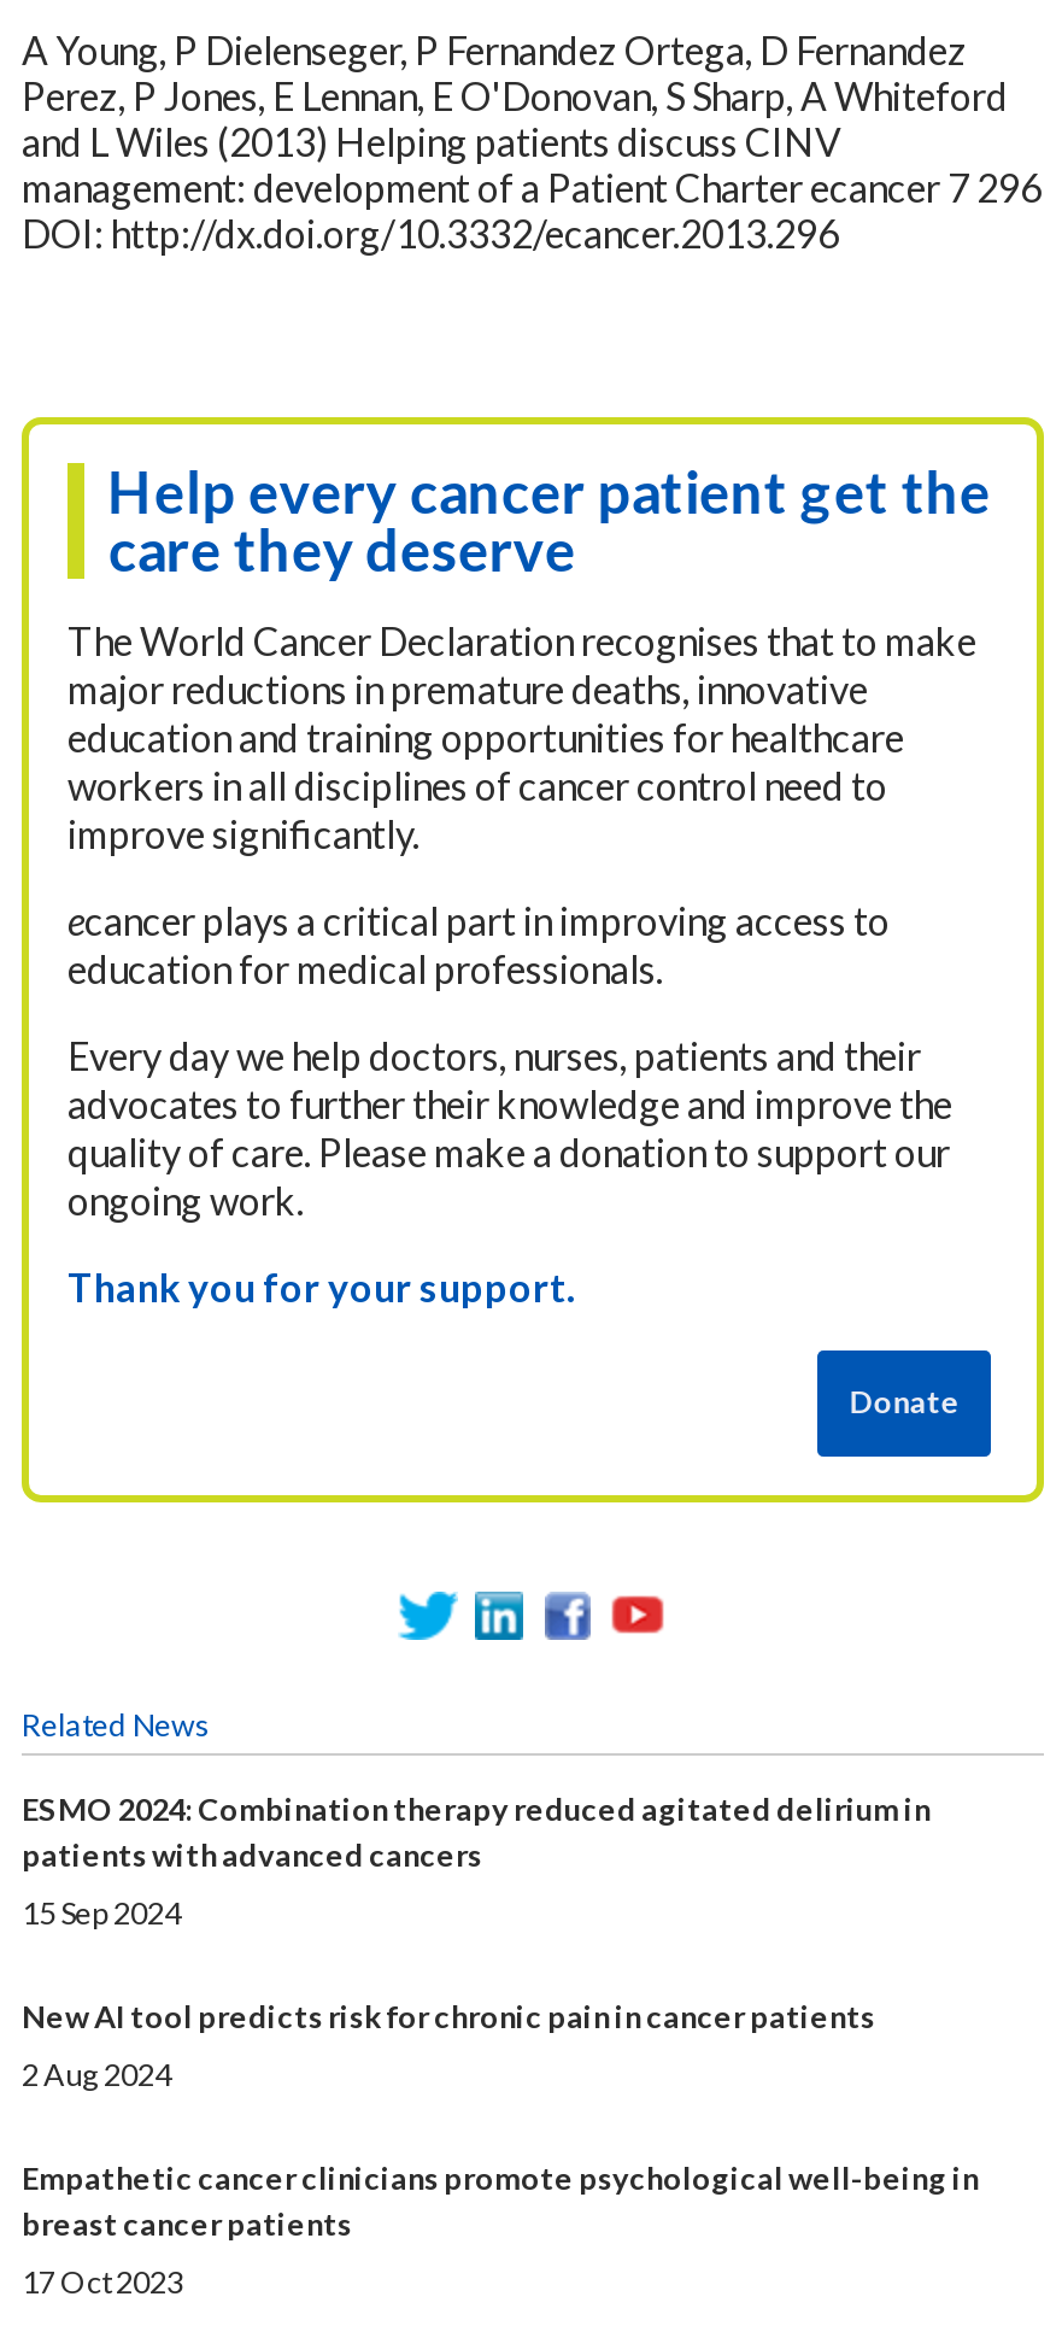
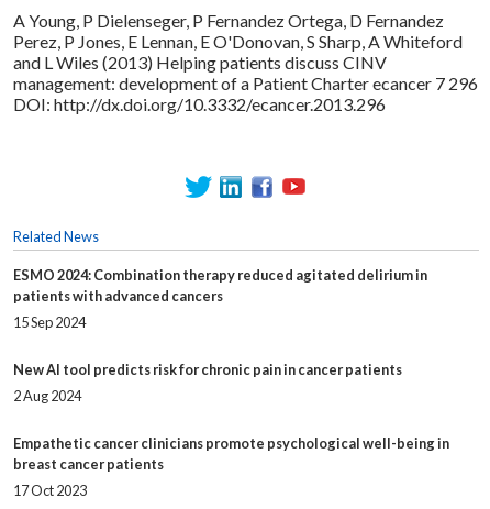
[19,415,1046,1505] [image] | Help every cancer patient get the | care they deserve | The World Cancer Declaration recognises that to make | major reductions in premature deaths, innovative | education and training opportunities for healthcare | workers in all disciplines of cancer control need to | improve significantly. | ecancer plays a critical part in improving access to | education for medical professionals. | Every day we help doctors, nurses, patients and their | advocates to further their knowledge and improve the | quality of care. Please make a donation to support our | ongoing work. | Thank you for your support. -> none

